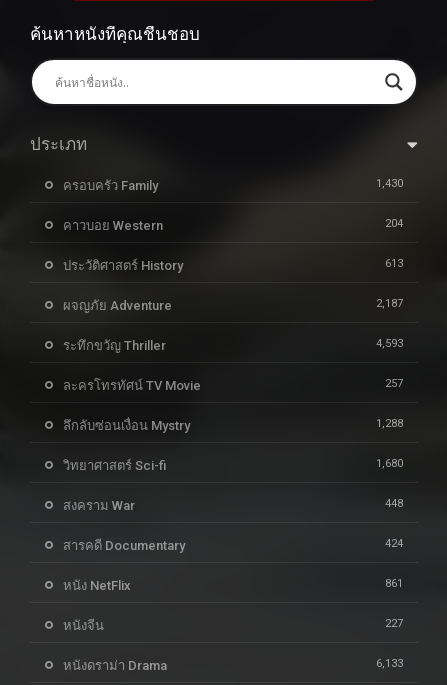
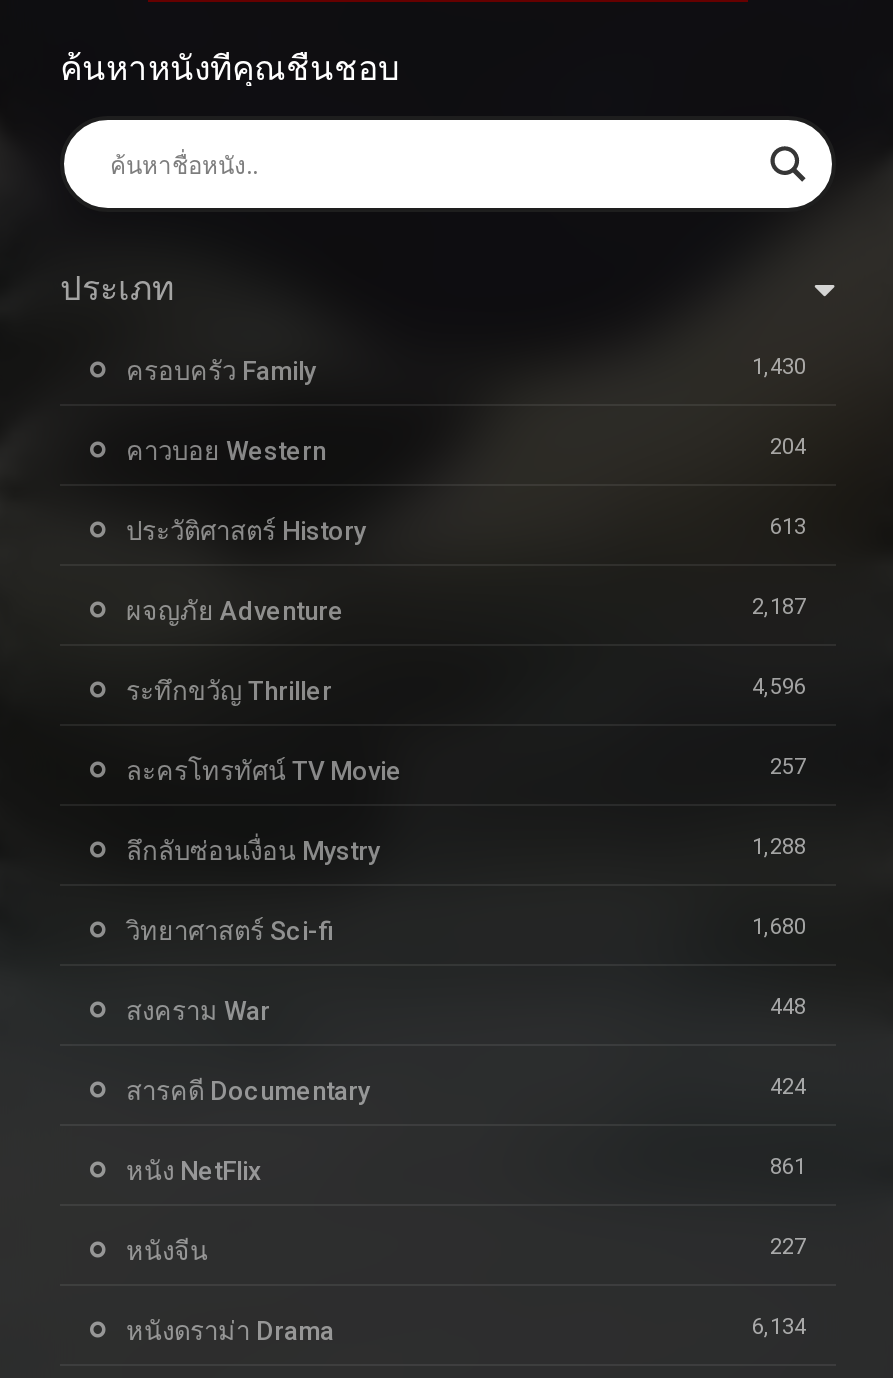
[376,337,403,350] 4,593 -> [752,674,806,700] 4,596
[376,657,403,670] 6,133 -> [752,1314,806,1340] 6,134

